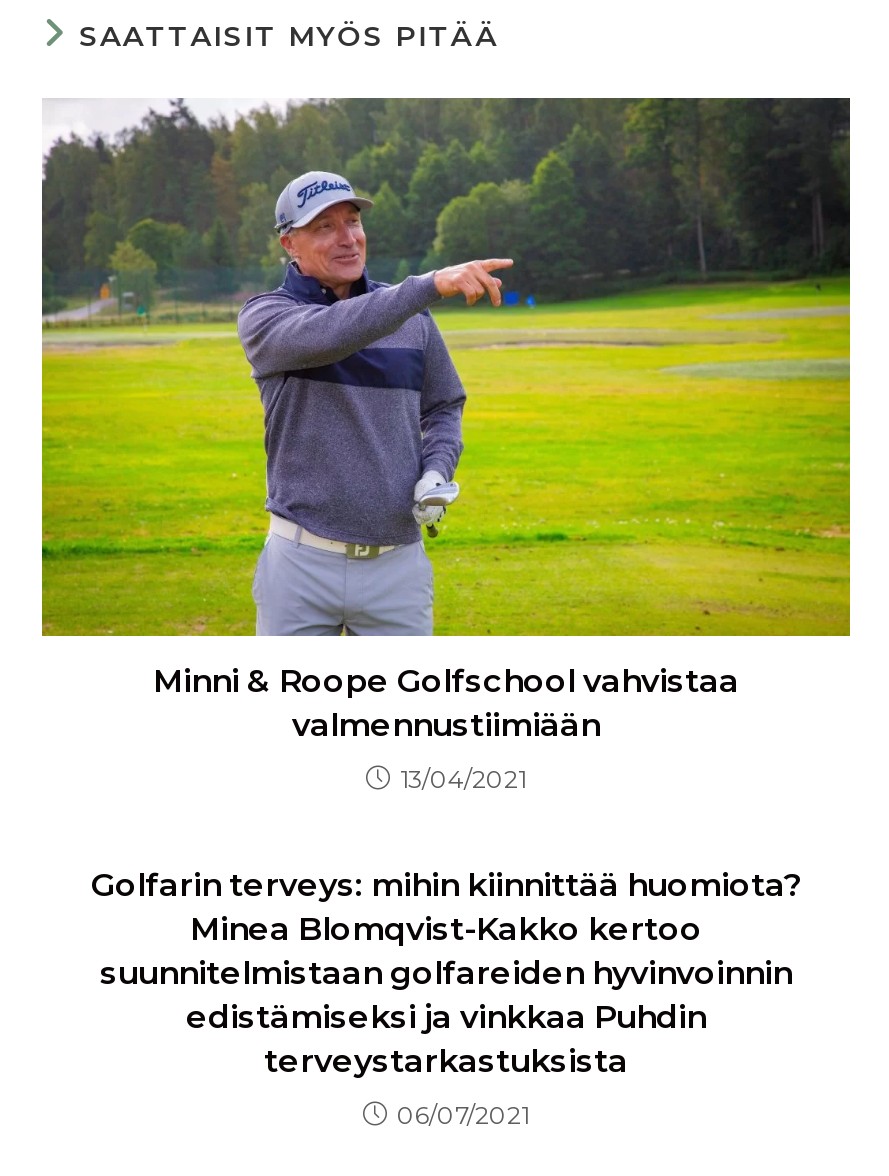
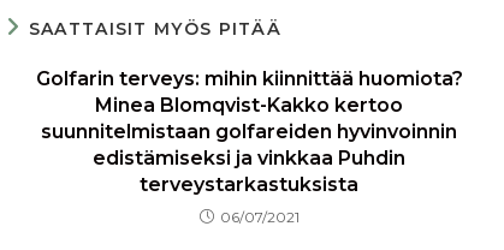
[40,96,852,794] [image] | Minni & Roope Golfschool vahvistaa | valmennustiimiään | 13/04/2021 -> none

